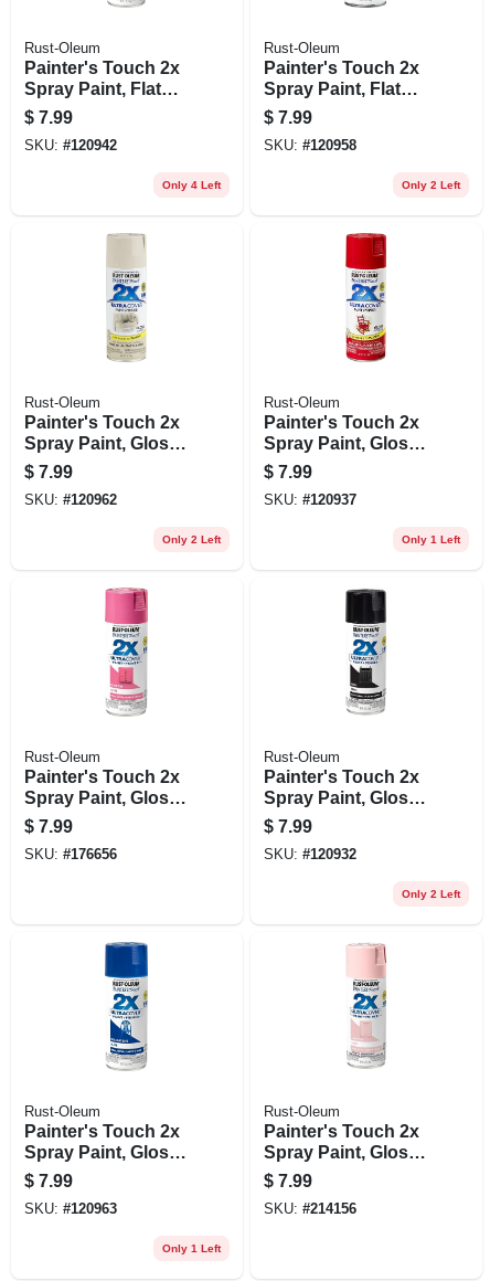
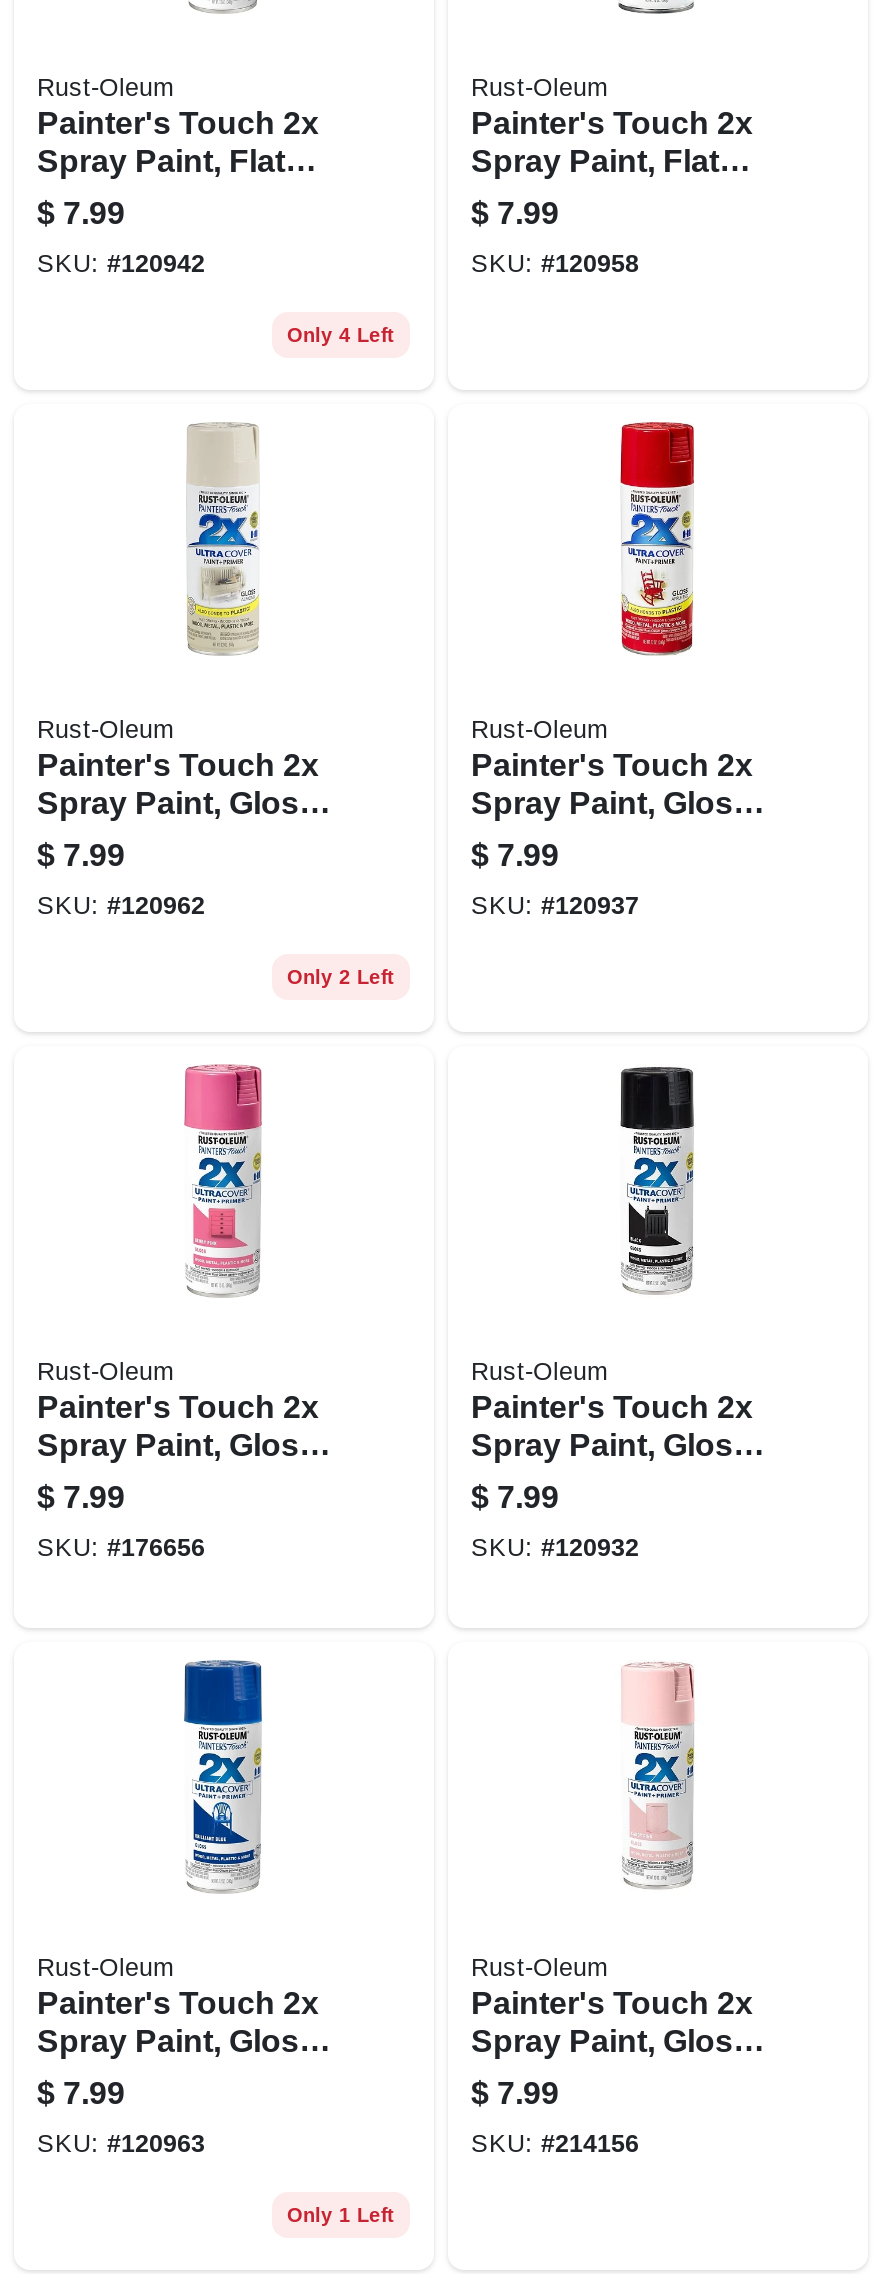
[401,178,460,190] Only 2 Left -> none
[401,533,460,545] Only 1 Left -> none
[401,887,460,899] Only 2 Left -> none

